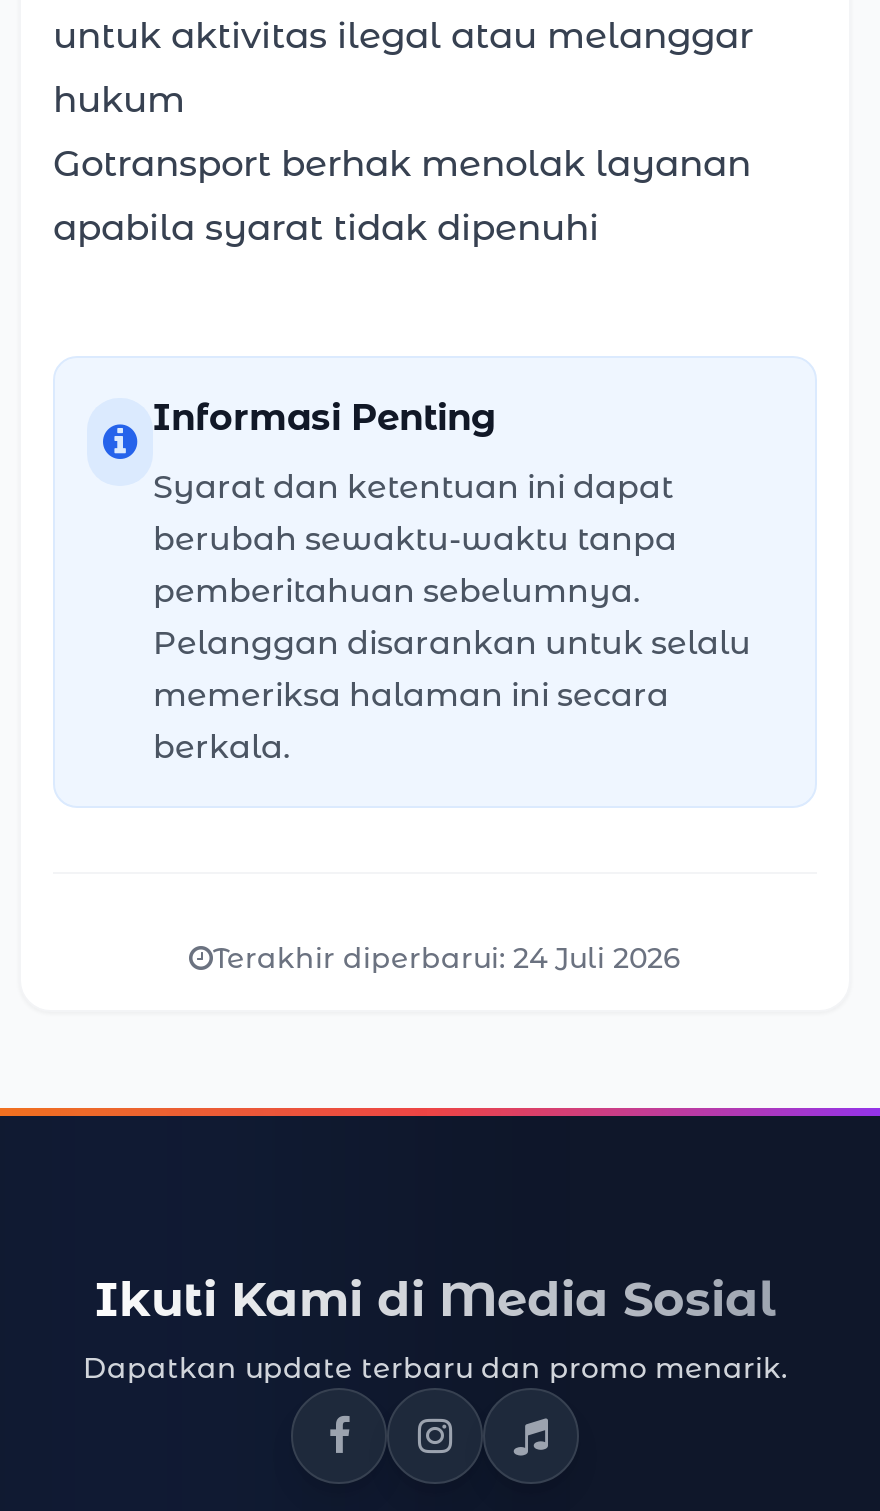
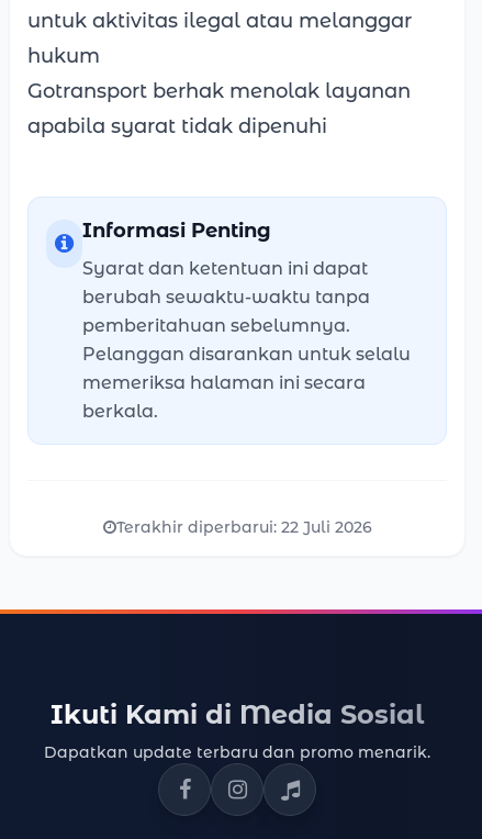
[213,940,681,976] Terakhir diperbarui: 24 Juli 2026 -> [116,517,372,537] Terakhir diperbarui: 22 Juli 2026

